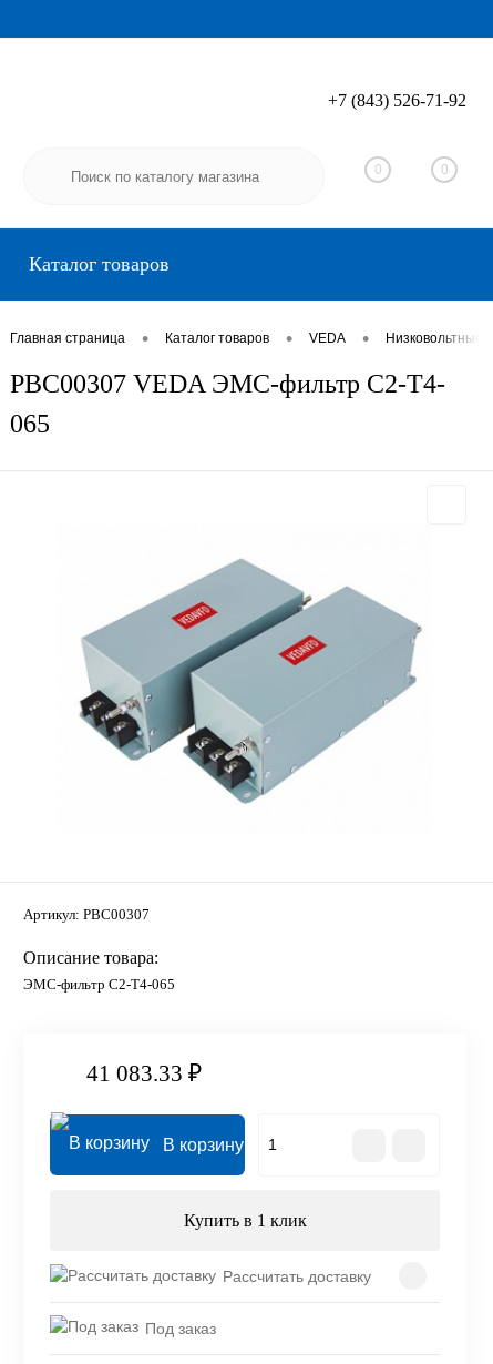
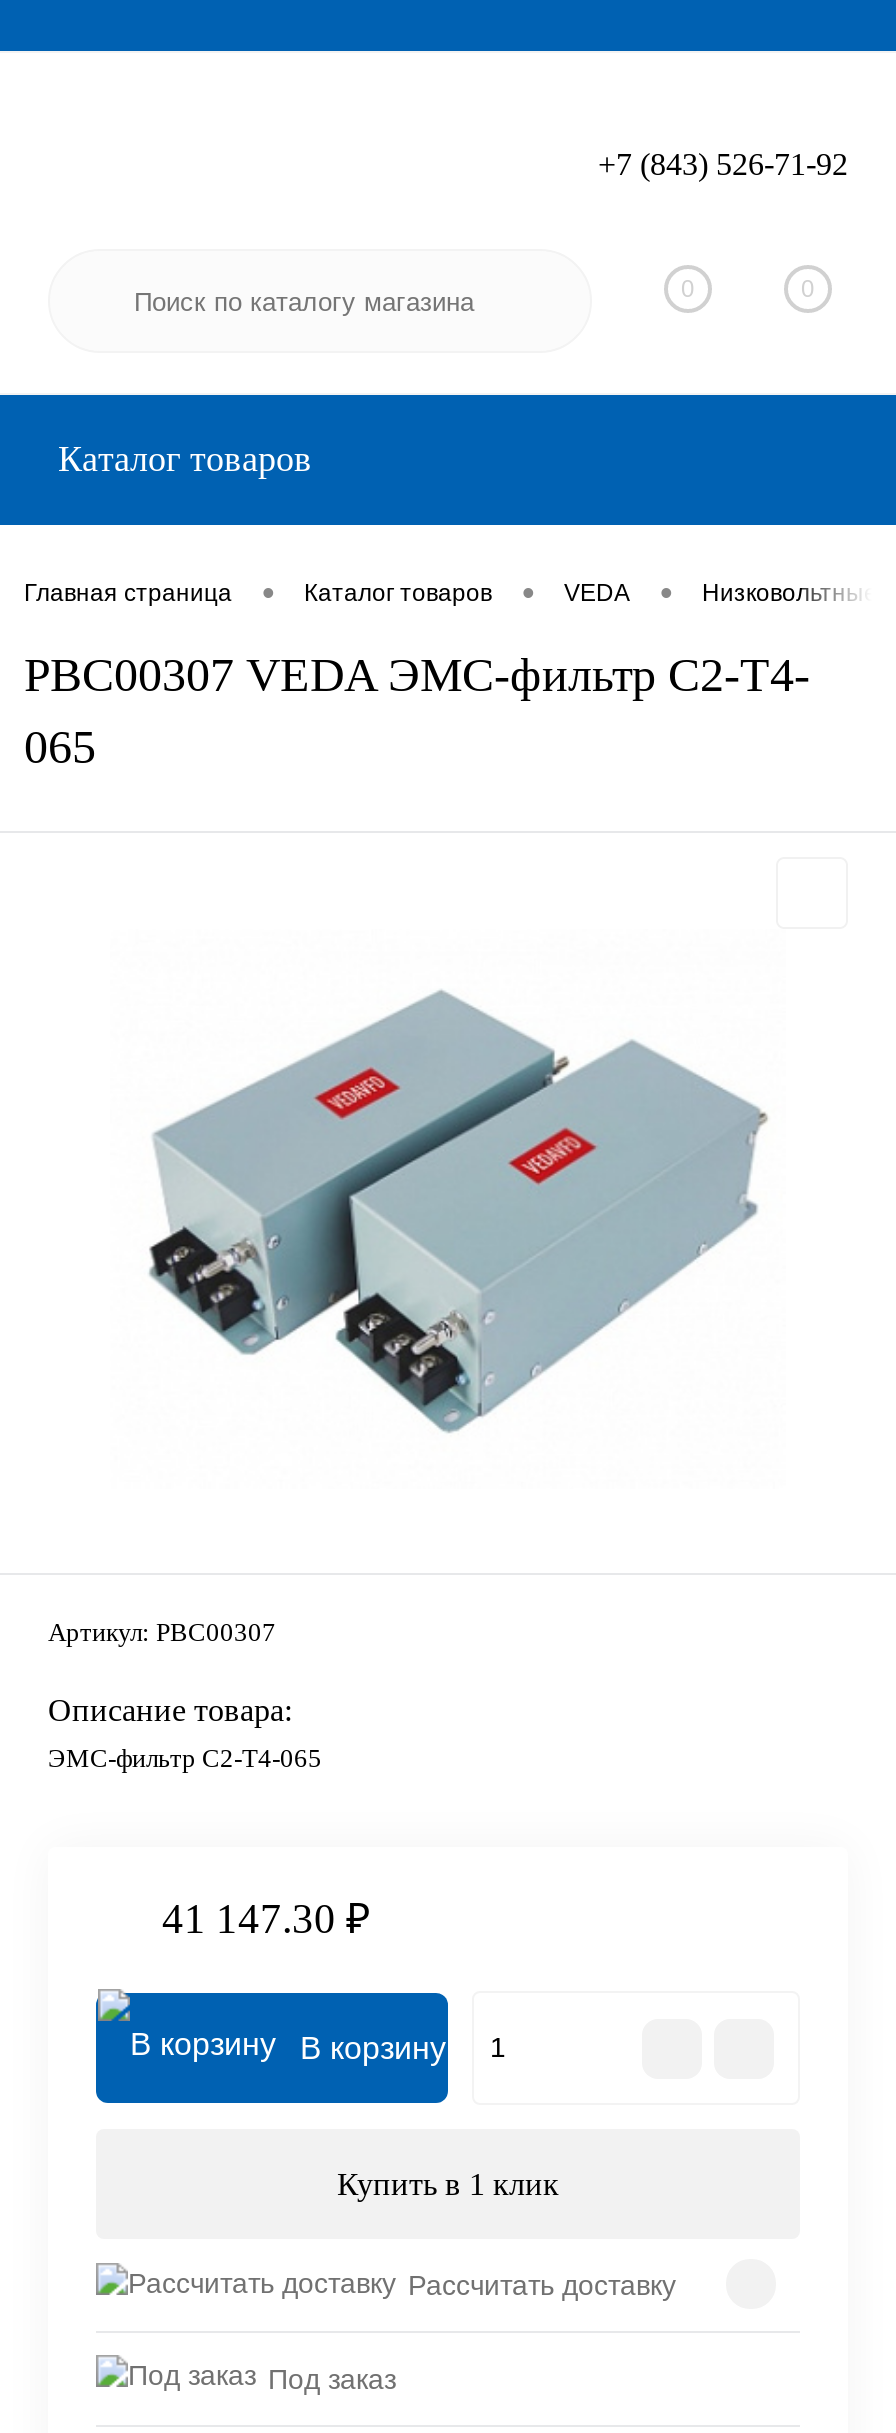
[86,1060,202,1087] 41 083.33 ₽ -> [162,1895,370,1943] 41 147.30 ₽

